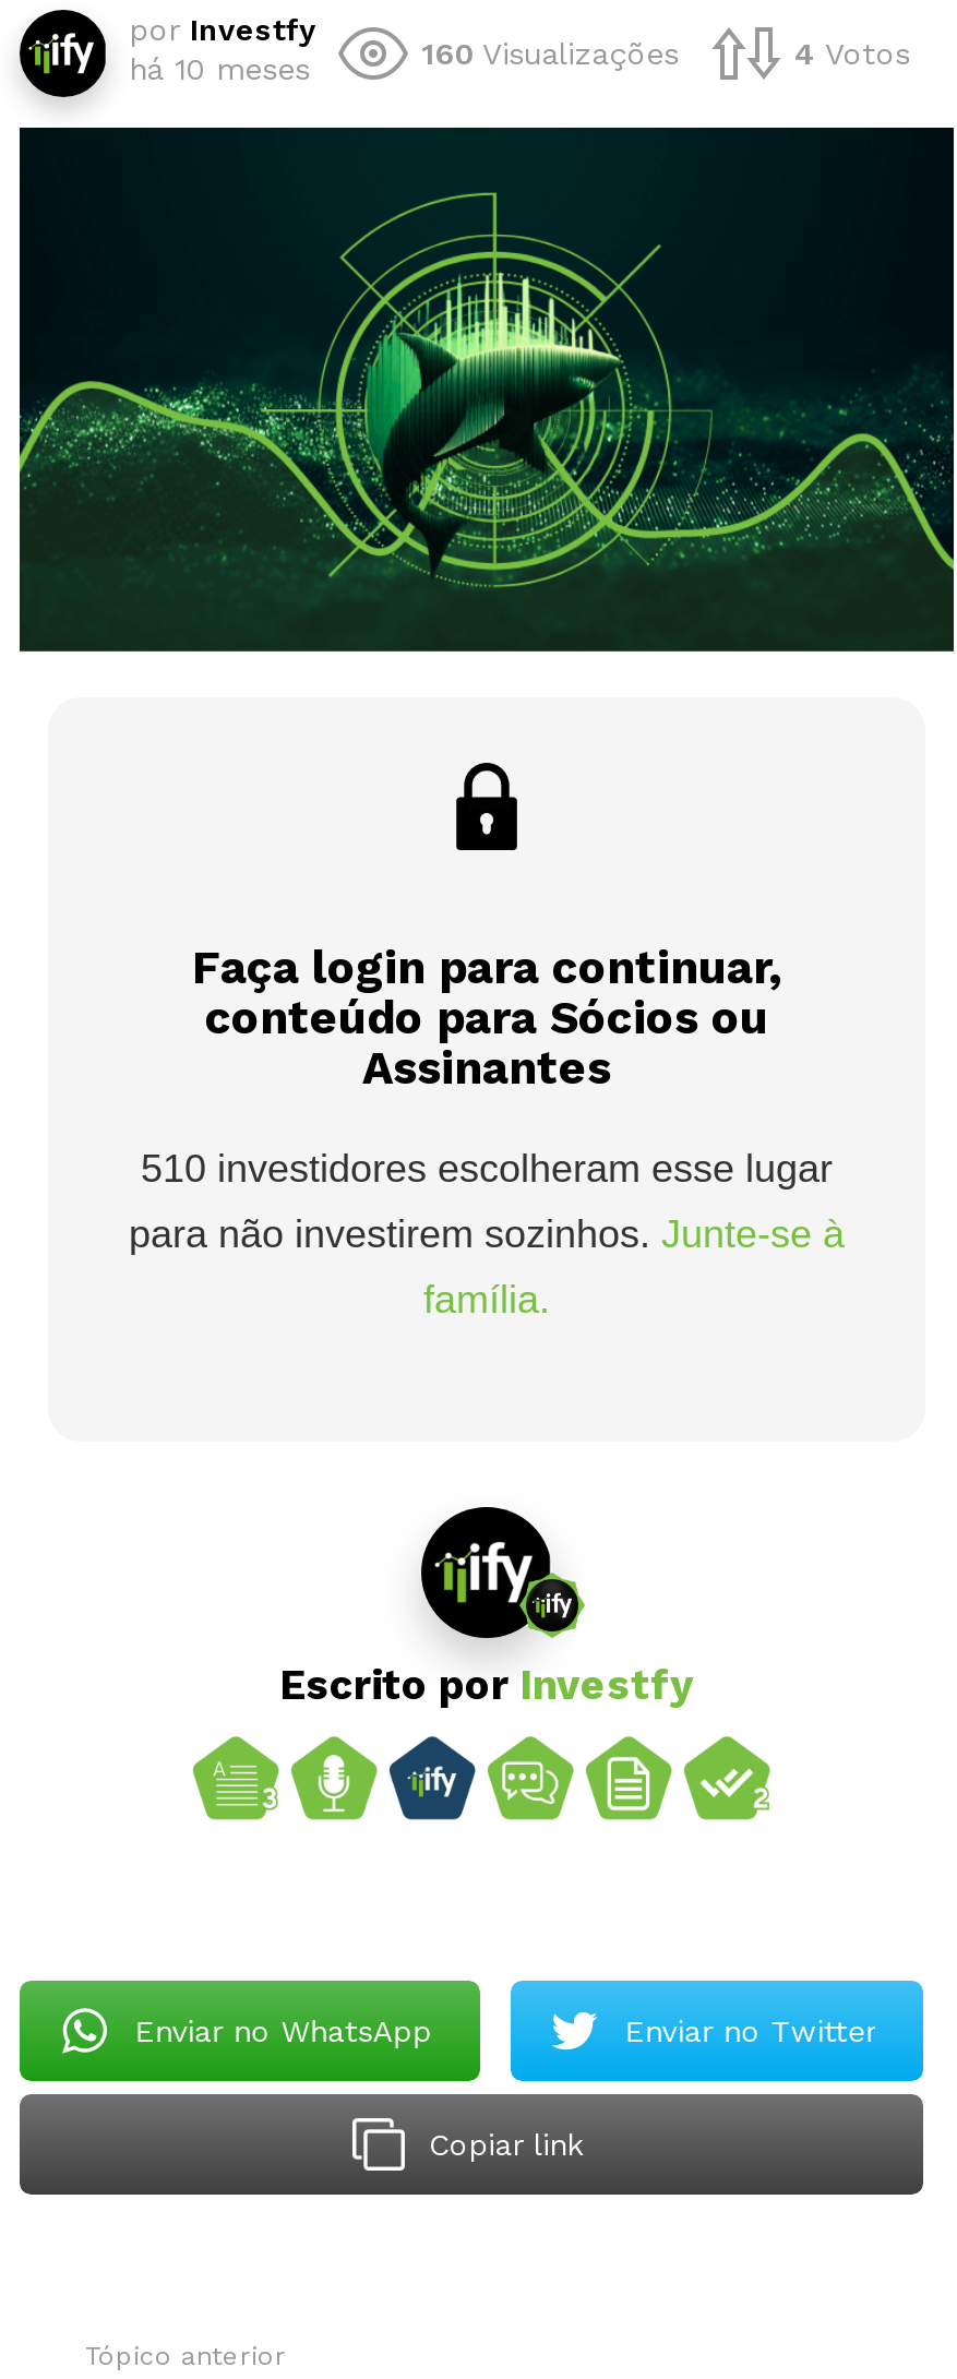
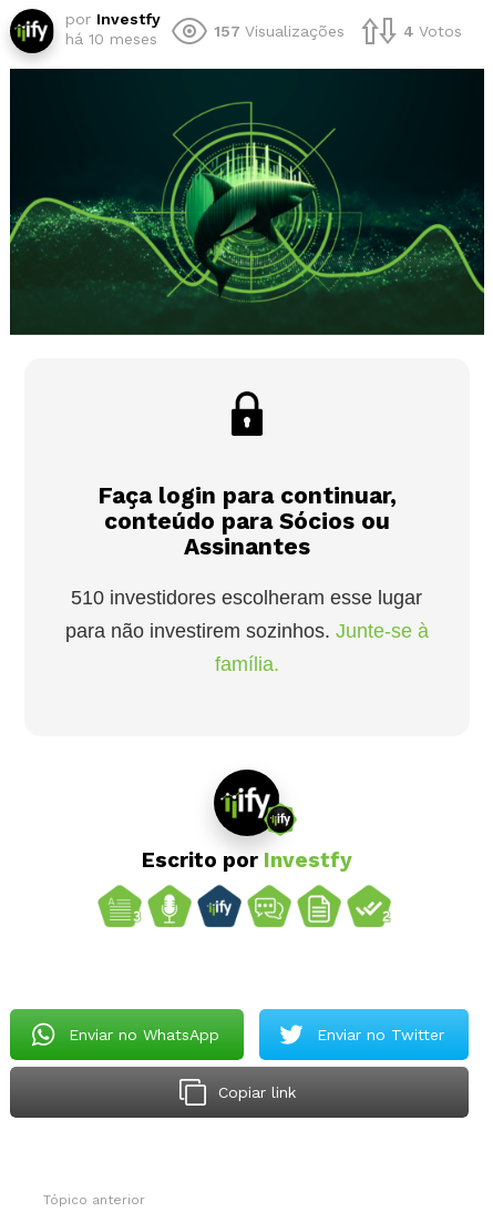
[421,36,679,71] 160 Visualizações -> [214,22,345,40] 157 Visualizações

